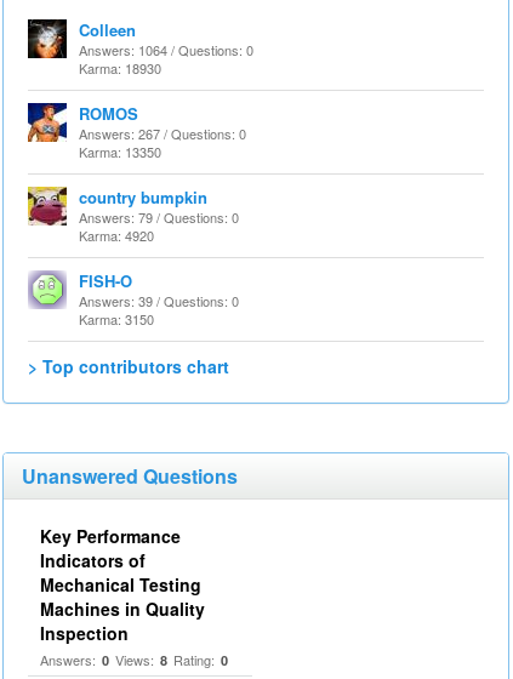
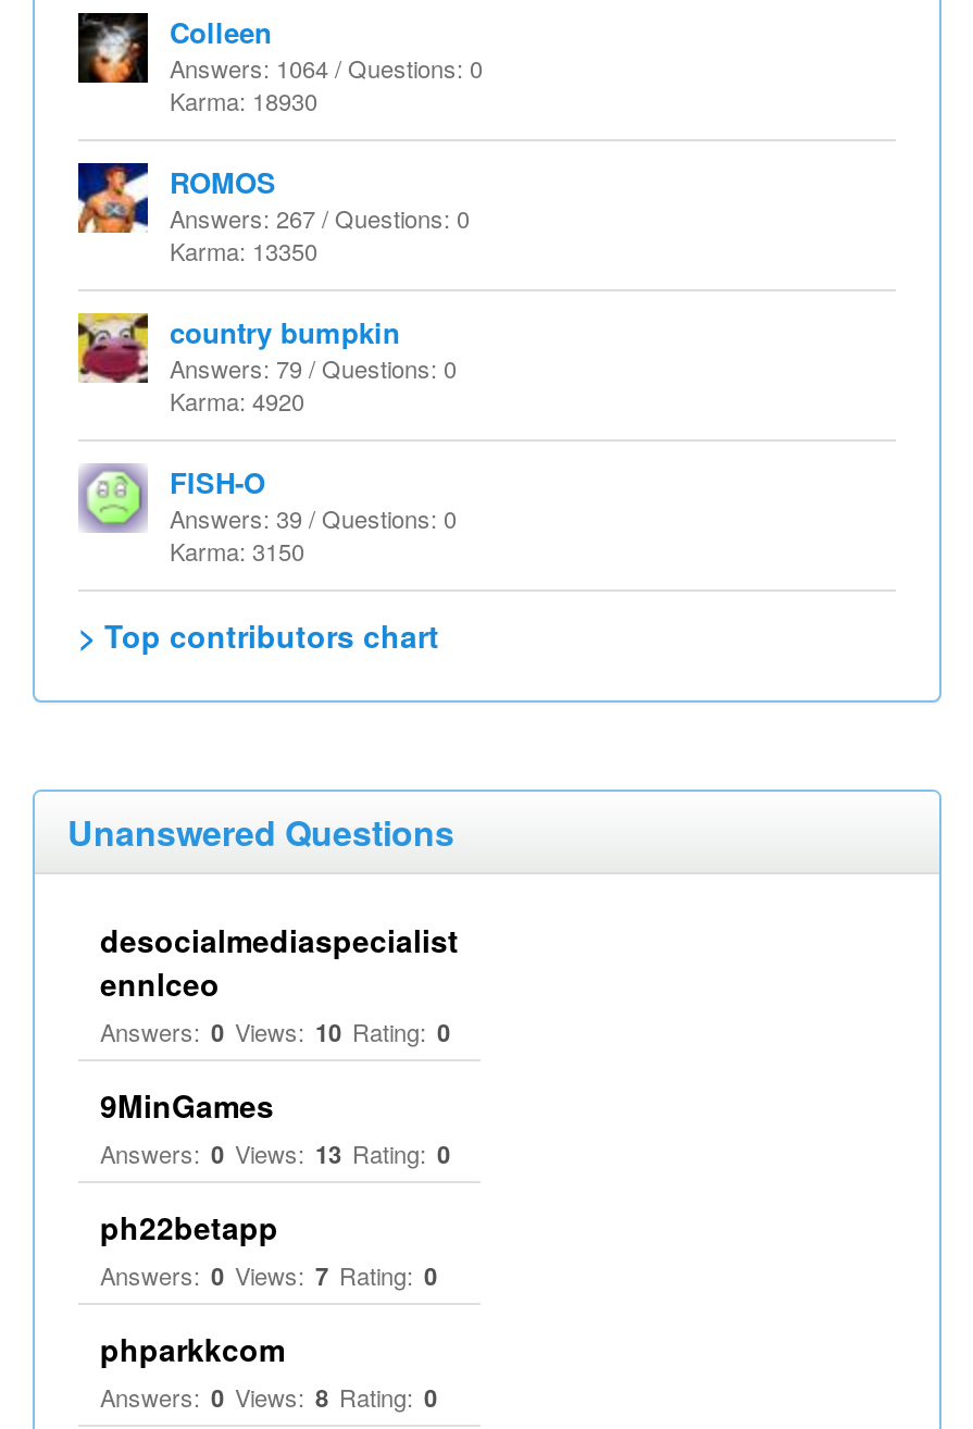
[40,524,205,645] Key Performance | Indicators of | Mechanical Testing | Machines in Quality | Inspection -> [100,918,459,1370] desocialmediaspecialist | ennlceo | Answers: 0 Views: 10 Rating: 0 | 9MinGames | Answers: 0 Views: 13 Rating: 0 | ph22betapp | Answers: 0 Views: 7 Rating: 0 | phparkkcom

